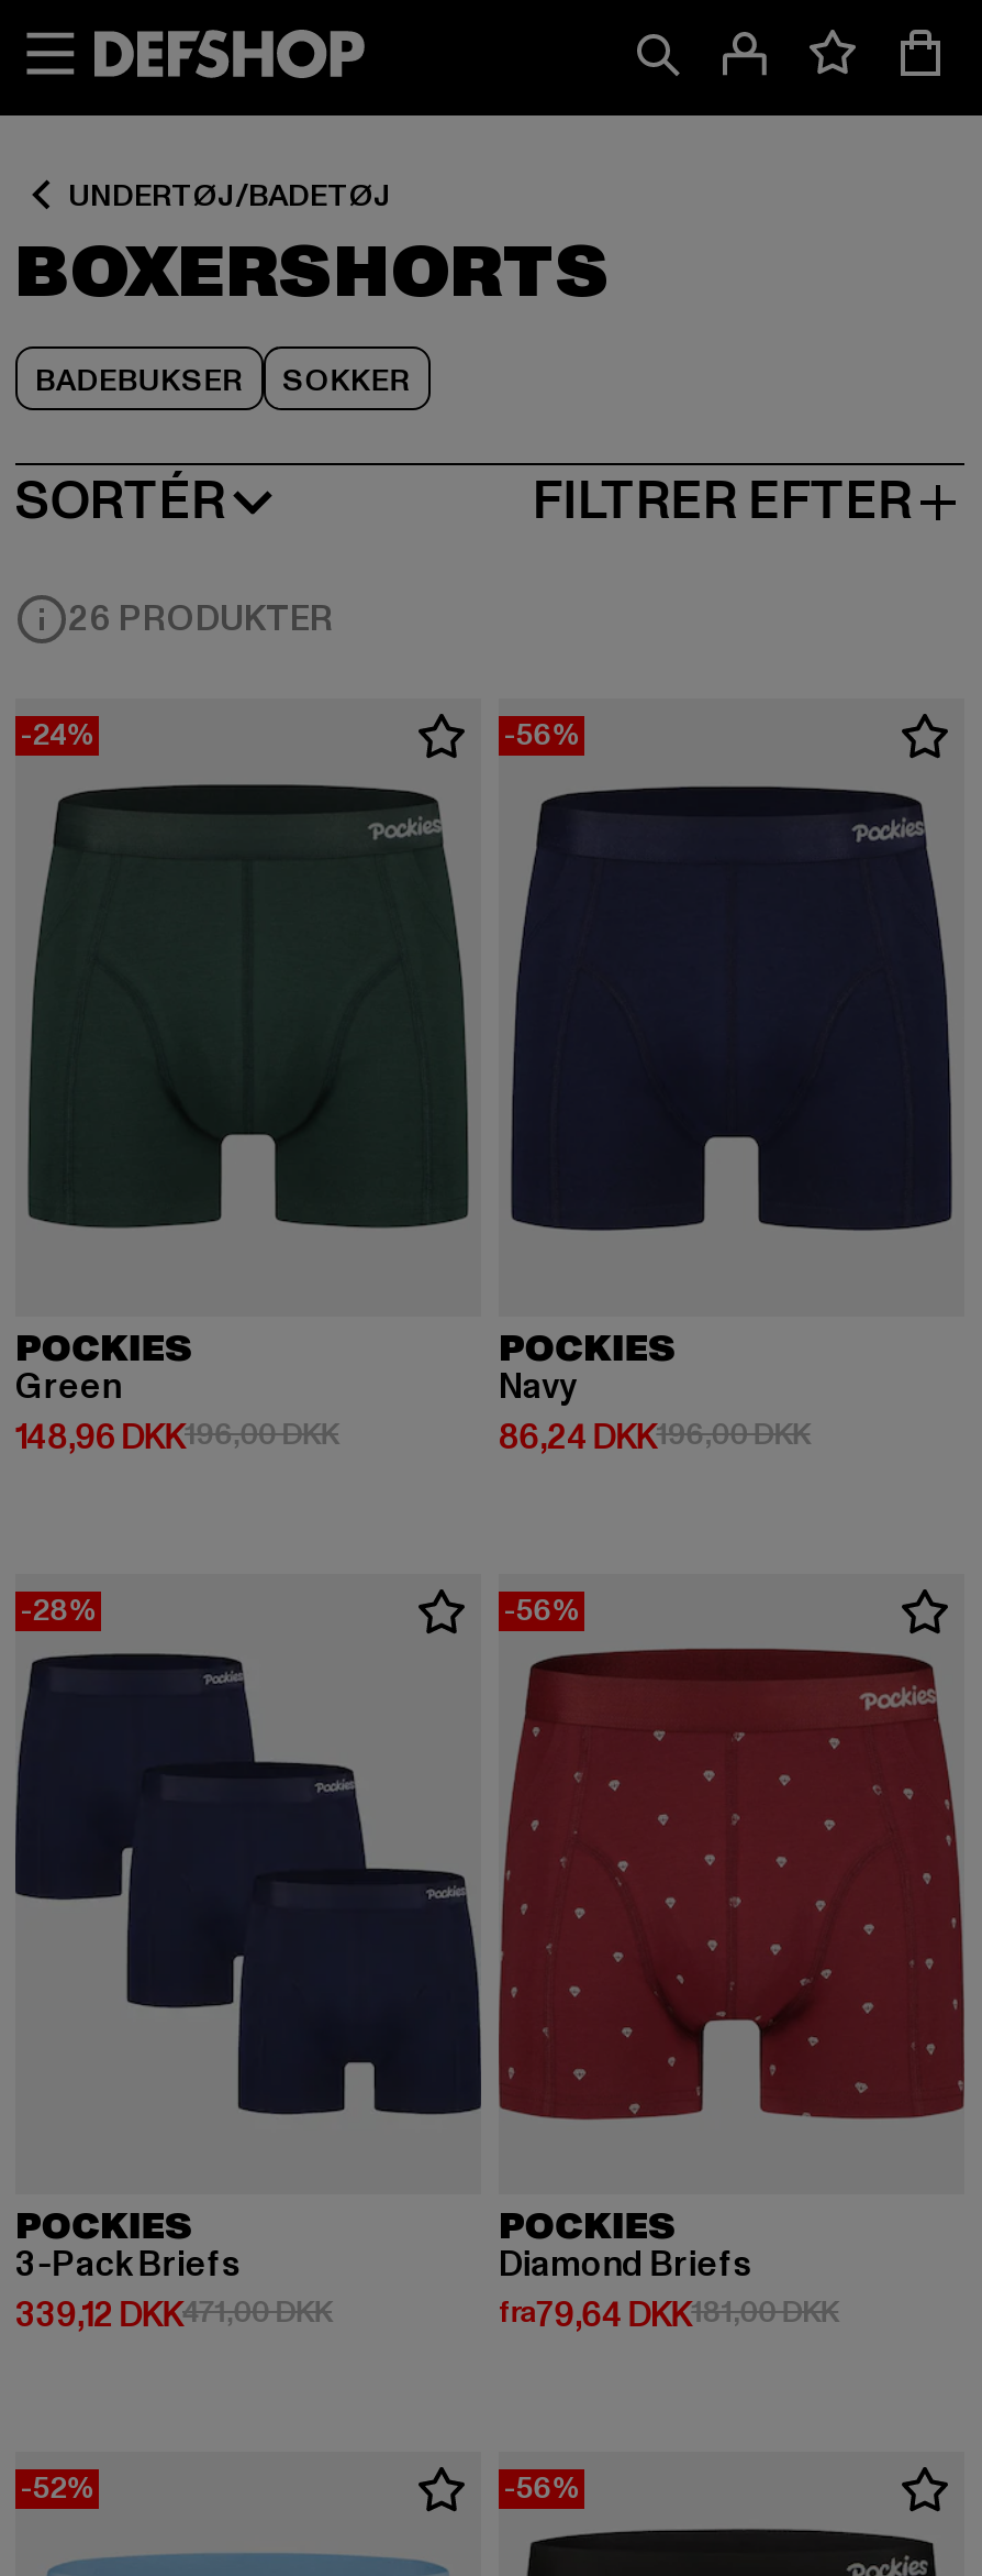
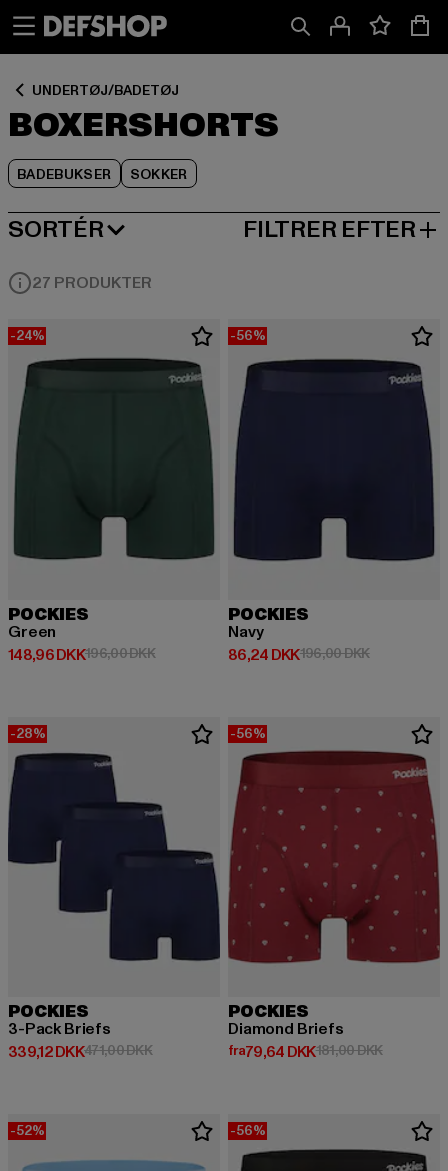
[68,595,334,643] 26 PRODUKTER -> [32,272,152,294] 27 PRODUKTER

